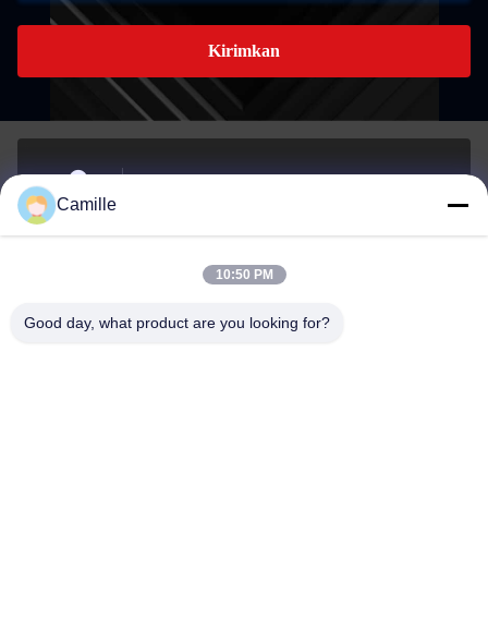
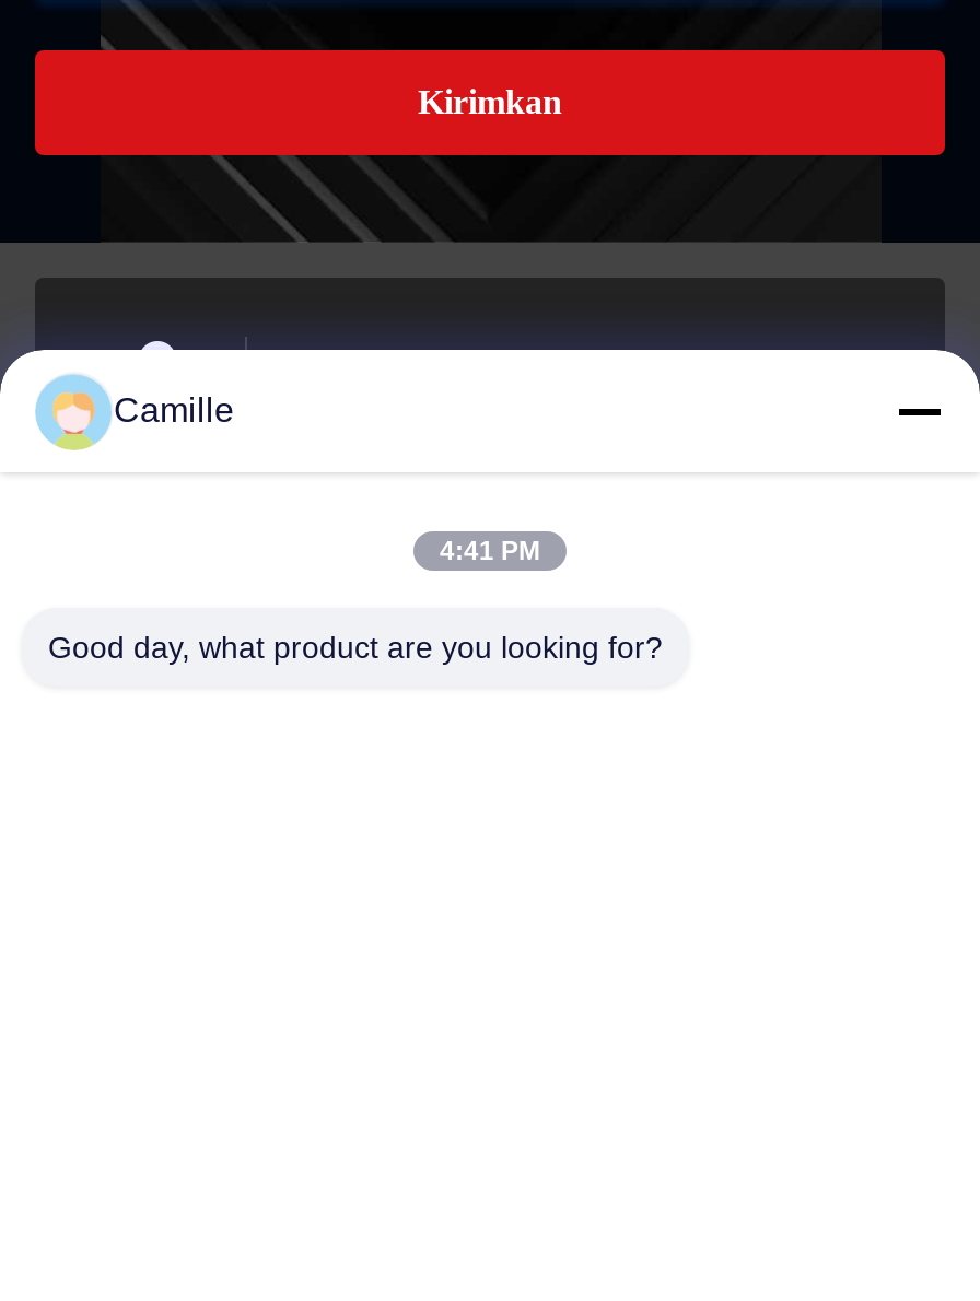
[215,267,273,282] 10:50 PM -> [440,536,540,566] 4:41 PM

